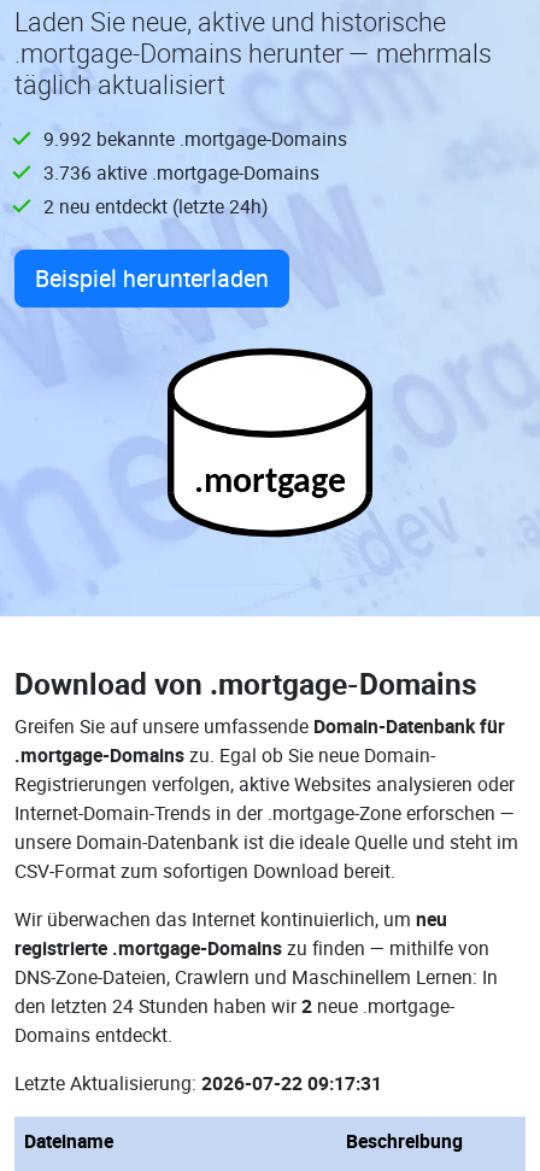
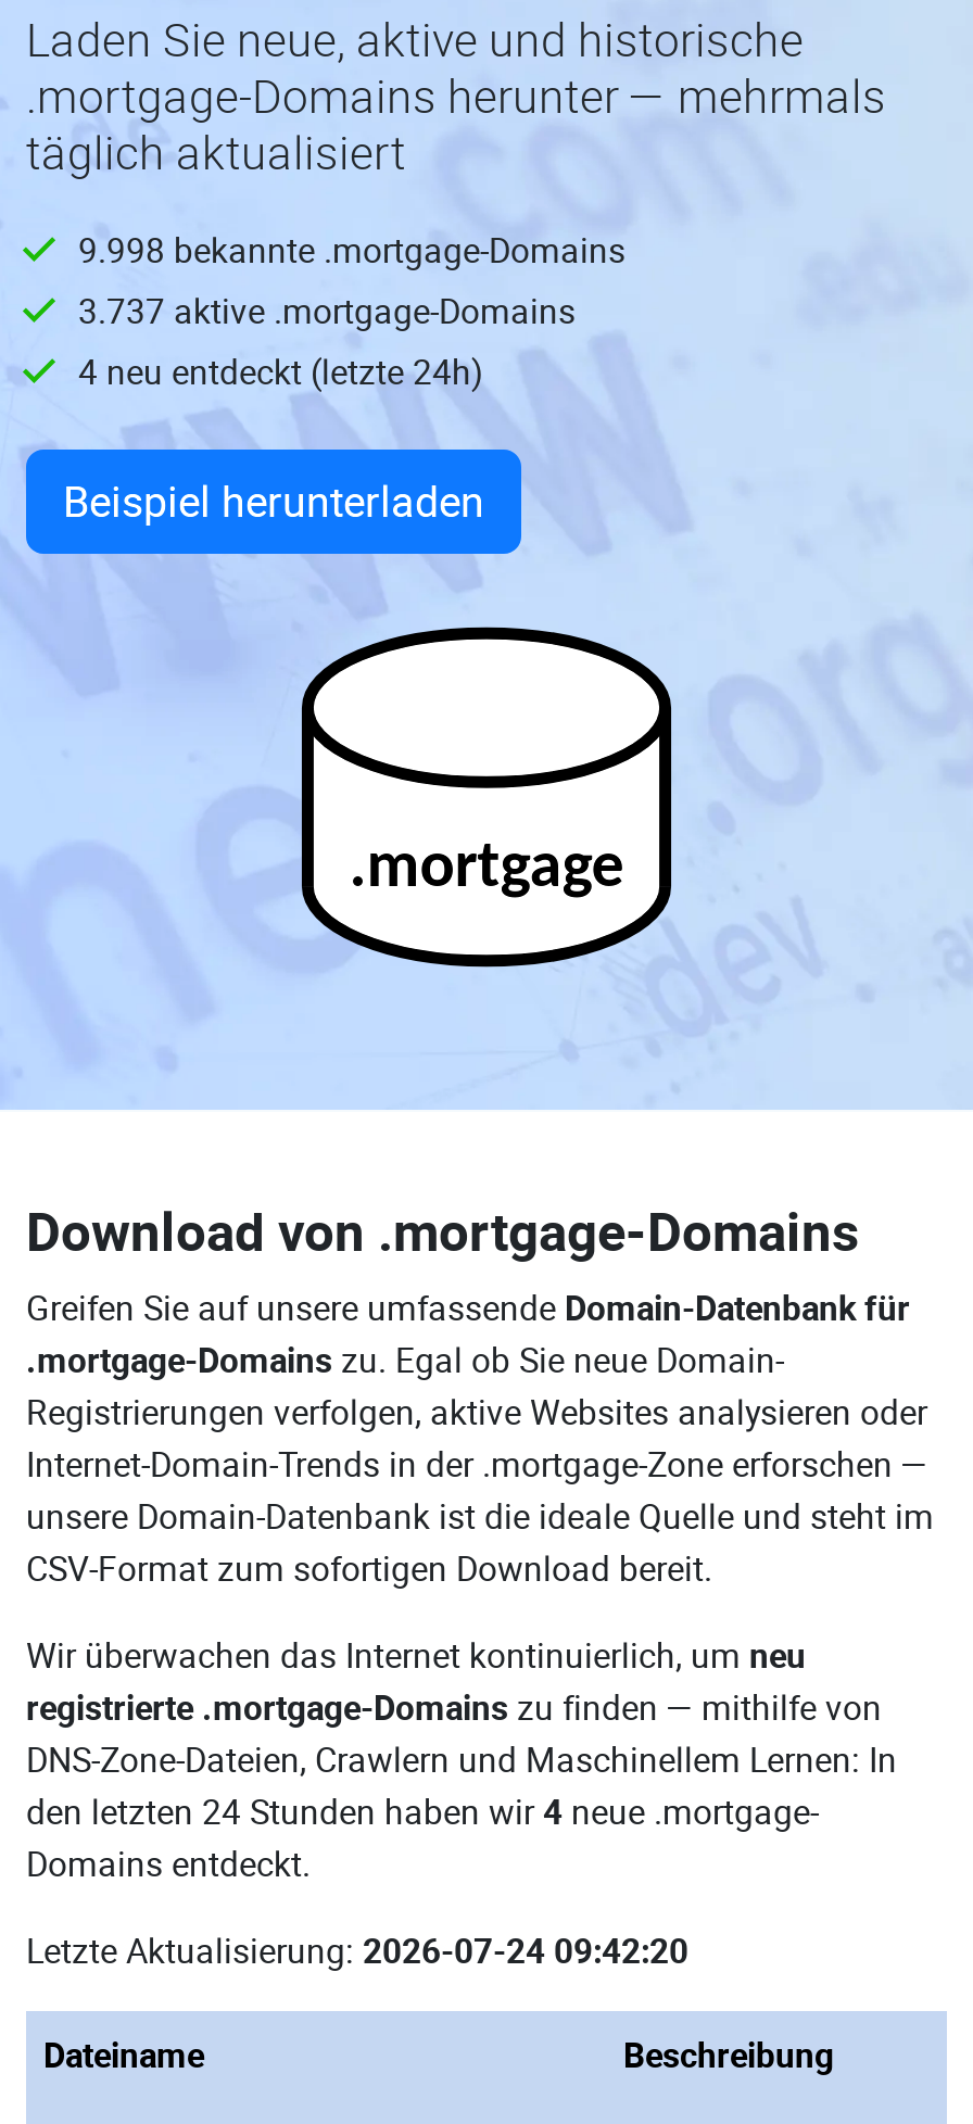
[43,125,347,152] 9.992 bekannte .mortgage-Domains -> [78,226,625,274] 9.998 bekannte .mortgage-Domains
[43,159,319,186] 3.736 aktive .mortgage-Domains -> [78,287,576,334] 3.737 aktive .mortgage-Domains
[43,193,268,219] 2 neu entdeckt (letzte 24h) -> [78,347,482,395] 4 neu entdeckt (letzte 24h)
[14,993,454,1019] den letzten 24 Stunden haben wir 2 neue .mortgage- -> [26,1787,819,1835] den letzten 24 Stunden haben wir 4 neue .mortgage-
[14,1070,382,1096] Letzte Aktualisierung: 2026-07-22 09:17:31 -> [26,1926,688,1974] Letzte Aktualisierung: 2026-07-24 09:42:20

